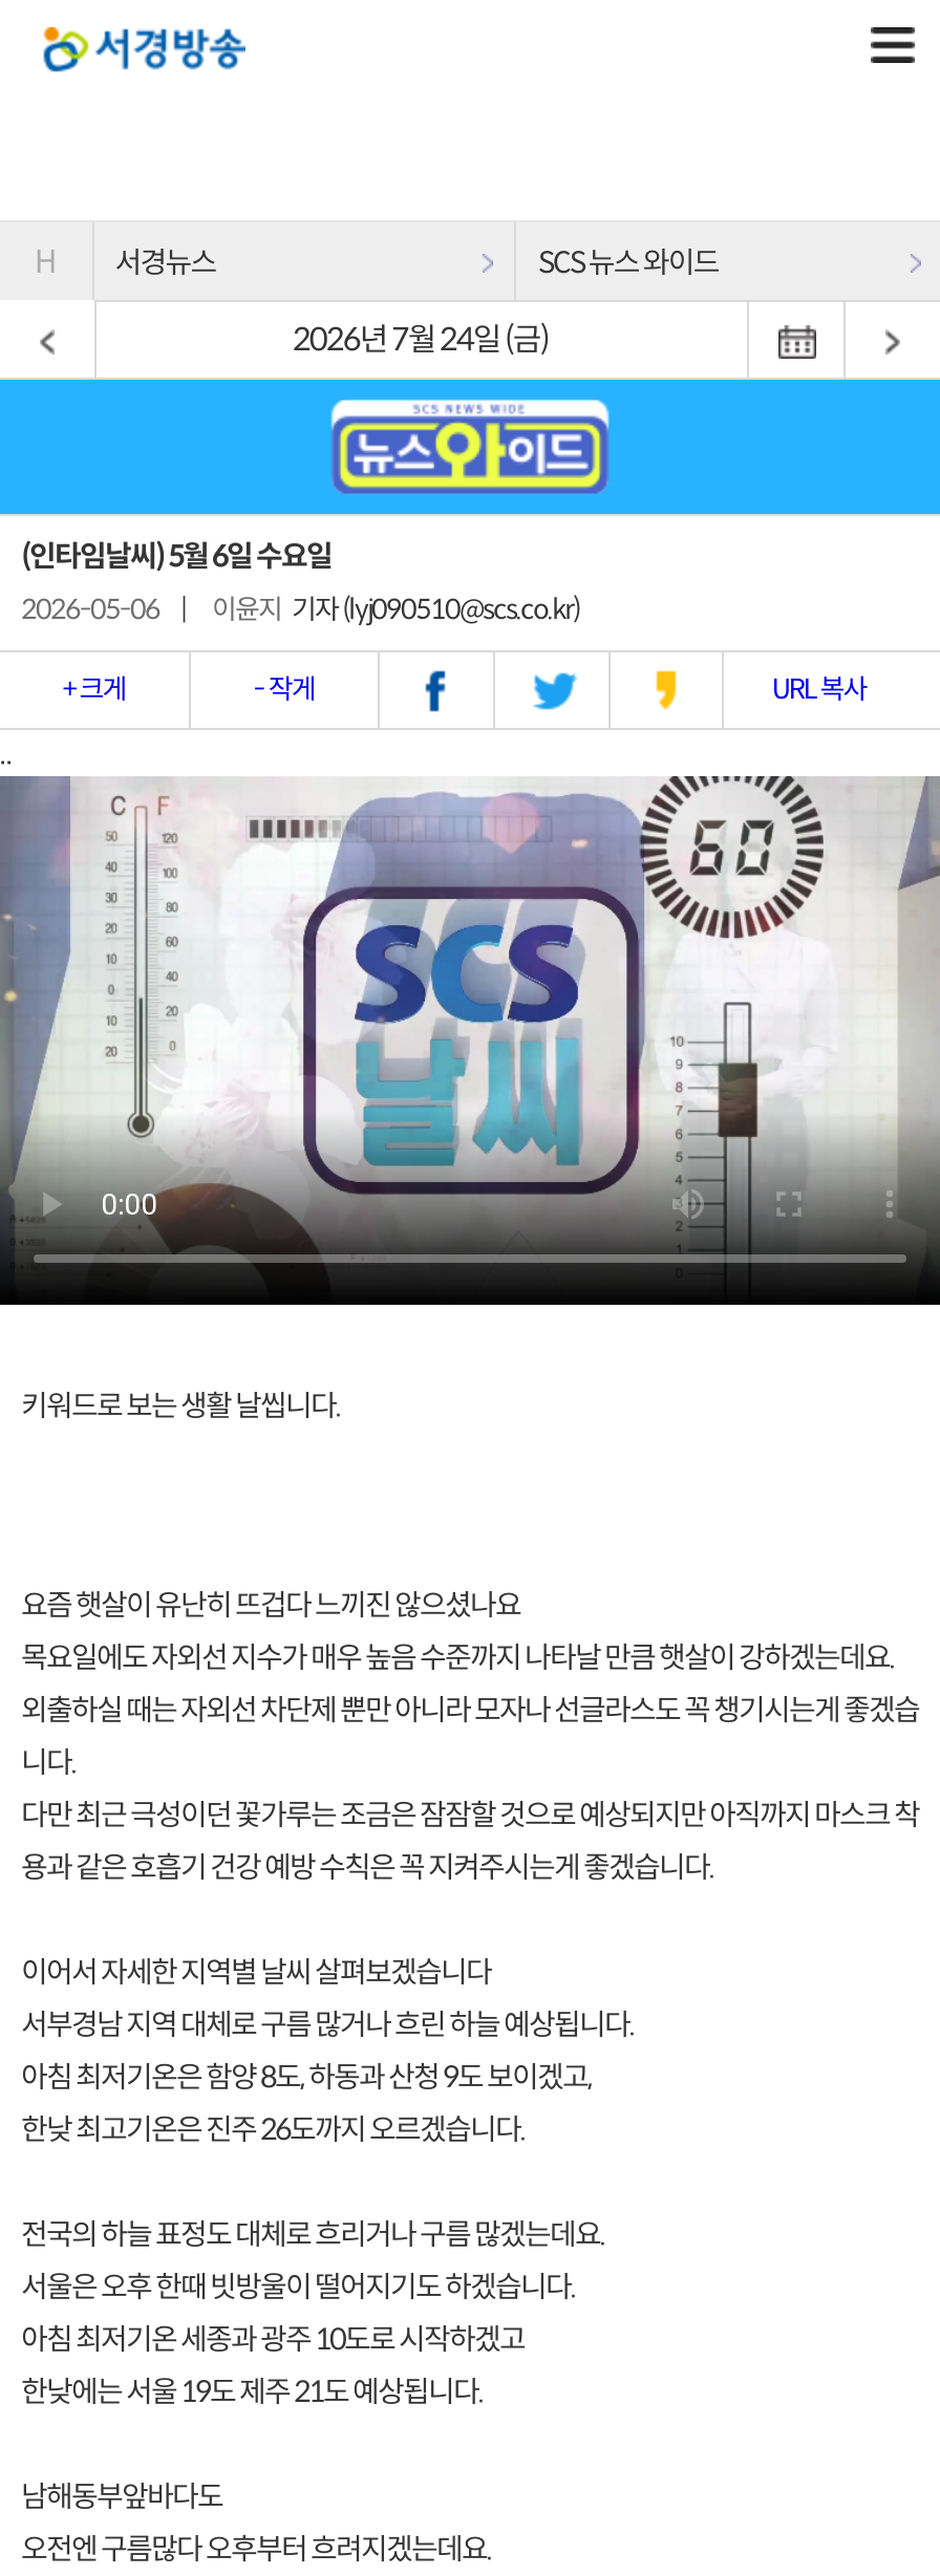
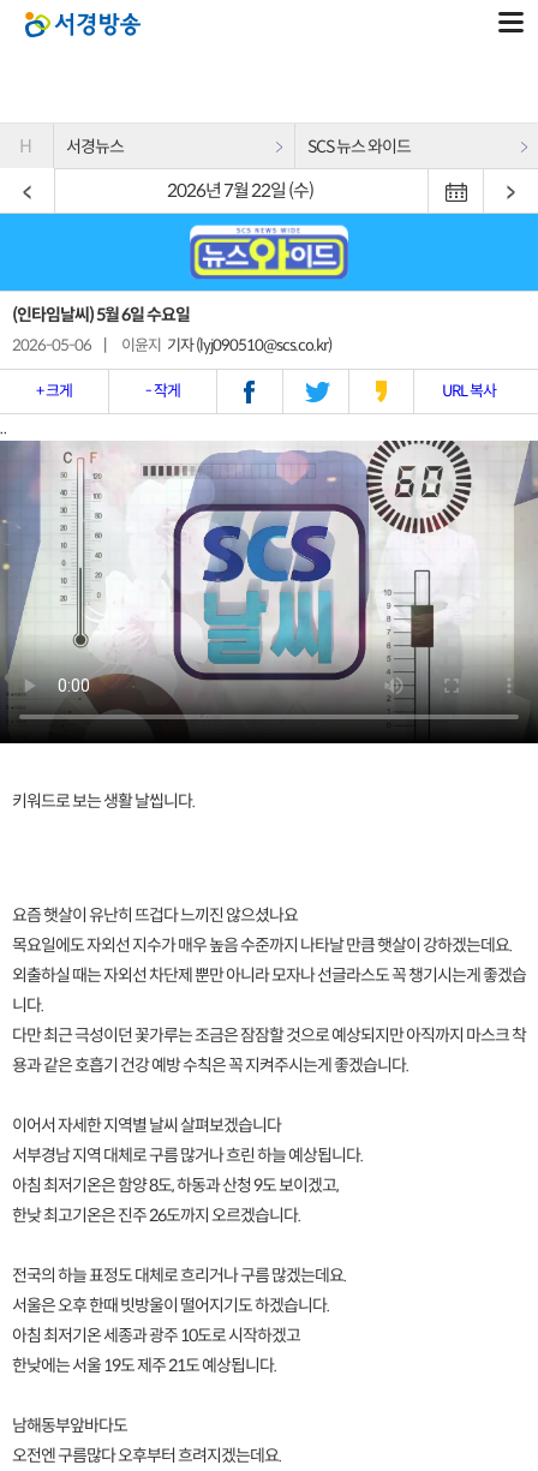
[292,319,548,359] 2026년 7월 24일 (금) -> [167,179,314,202] 2026년 7월 22일 (수)

